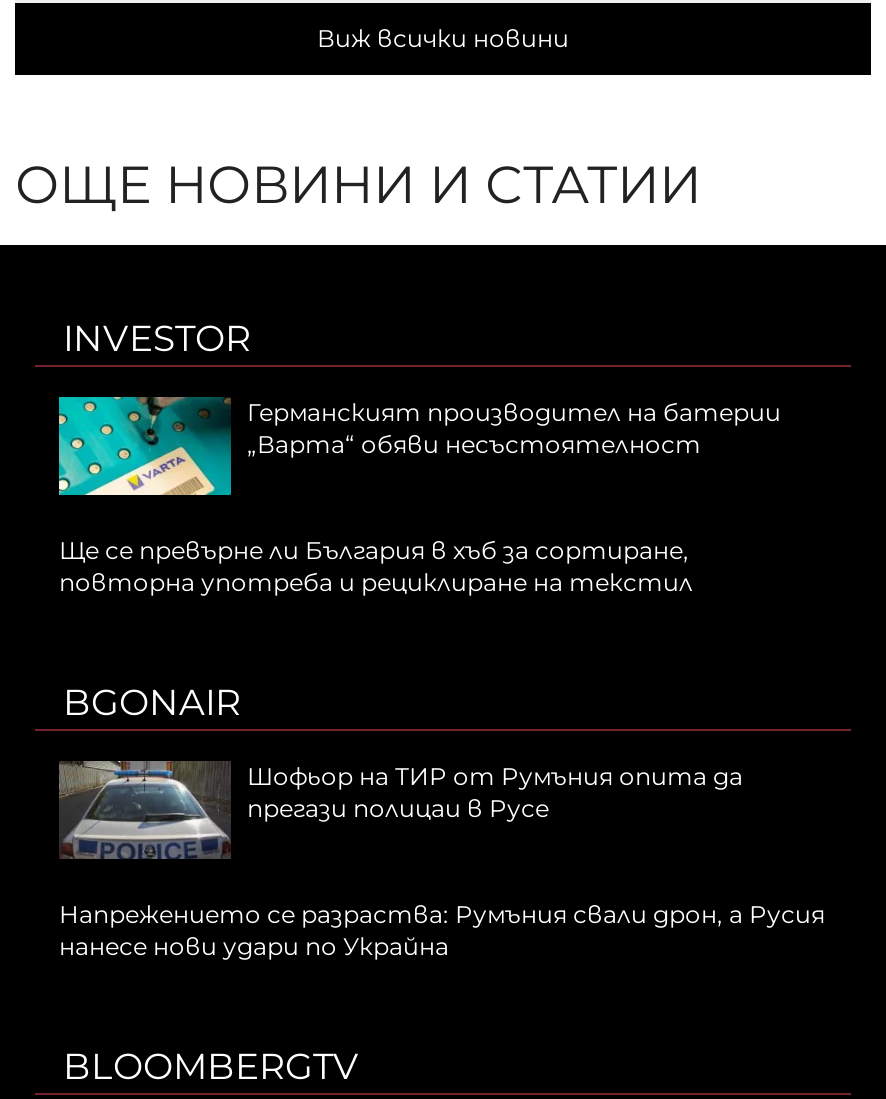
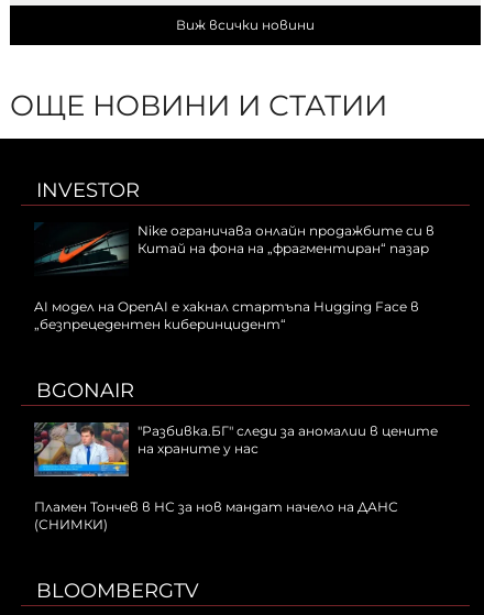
[57,395,781,497] [image] | Германският производител на батерии | „Варта“ обяви несъстоятелност -> [34,222,435,276] [image] | Nike ограничaва онлайн продажбите си в | Китай на фона на „фрагментиран“ пазар
[59,535,693,597] Ще се превърне ли България в хъб за сортиране, | повторна употреба и рециклиране на текстил -> [34,298,419,332] AI модел на OpenAI е хакнал стартъпа Hugging Face в | „безпрецедентен киберинцидент“
[59,761,743,859] [image] | Шофьор на ТИР от Румъния опита да | прегази полицаи в Русе -> [34,422,438,476] [image] | "Разбивка.БГ" следи за аномалии в цените | на храните у нас
[59,899,825,961] Напрежението се разраства: Румъния свали дрон, а Русия | нанесе нови удари по Украйна -> [34,499,398,533] Пламен Тончев в НС за нов мандат начело на ДАНС | (СНИМКИ)

